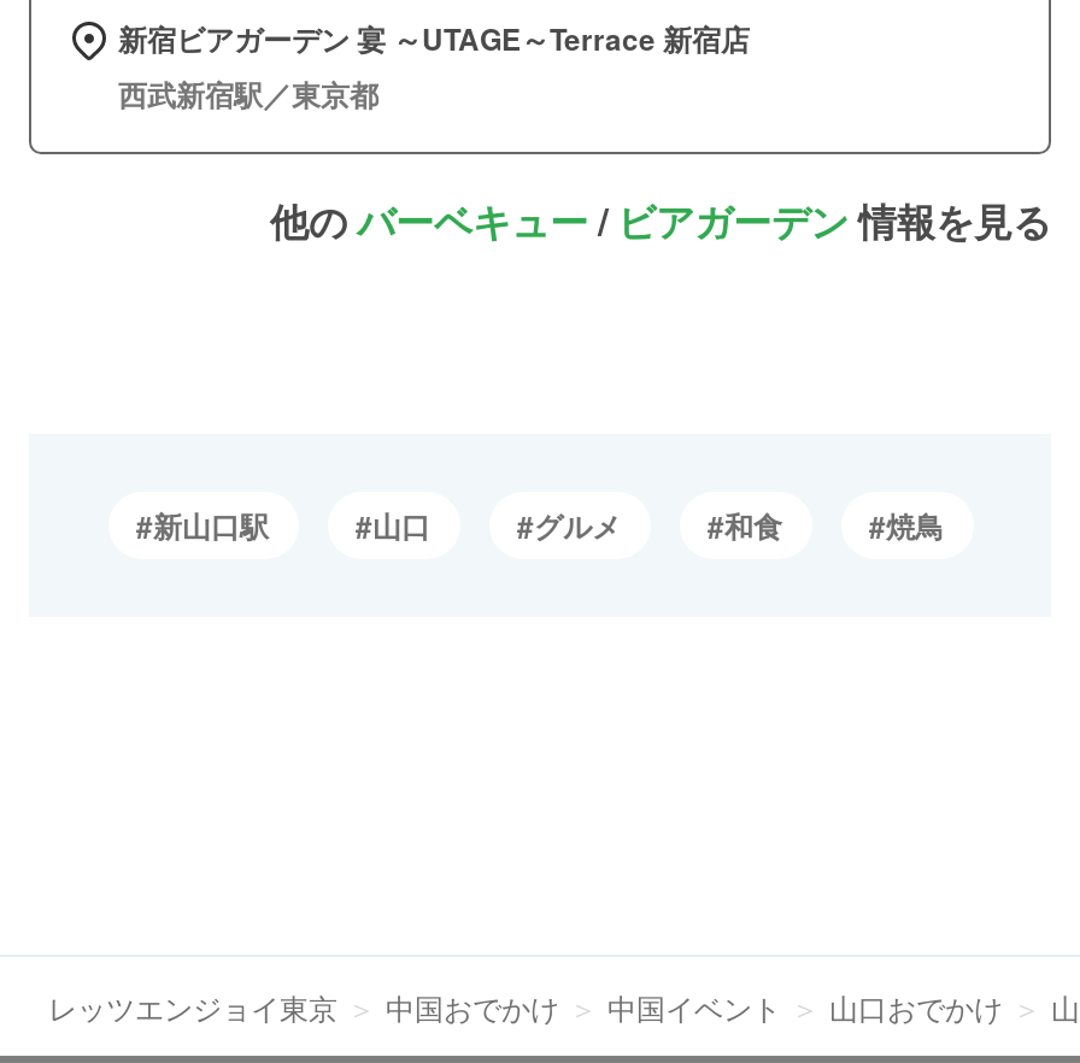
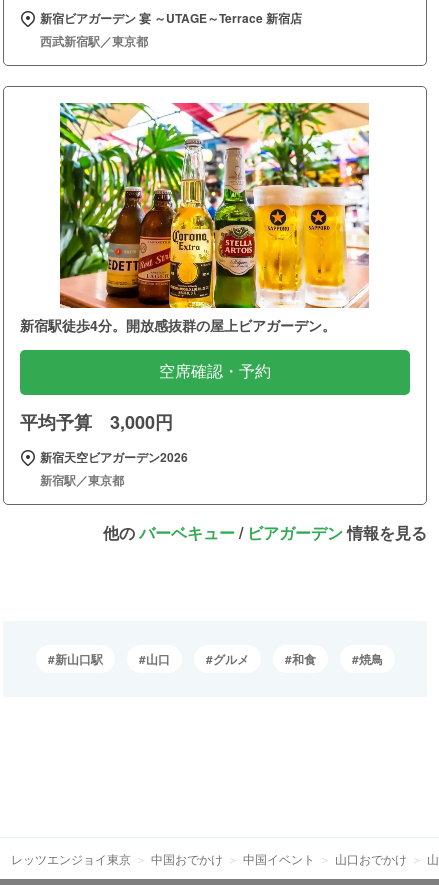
none -> [20,102,370,489] [image] | 新宿駅徒歩4分。開放感抜群の屋上ビアガーデン。 | 空席確認・予約 | 平均予算 3,000円 | 新宿天空ビアガーデン2026 | 新宿駅／東京都

